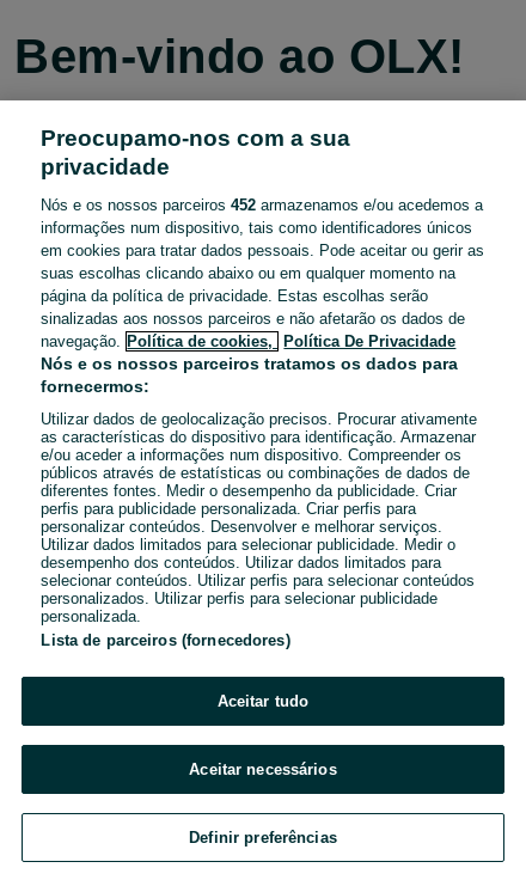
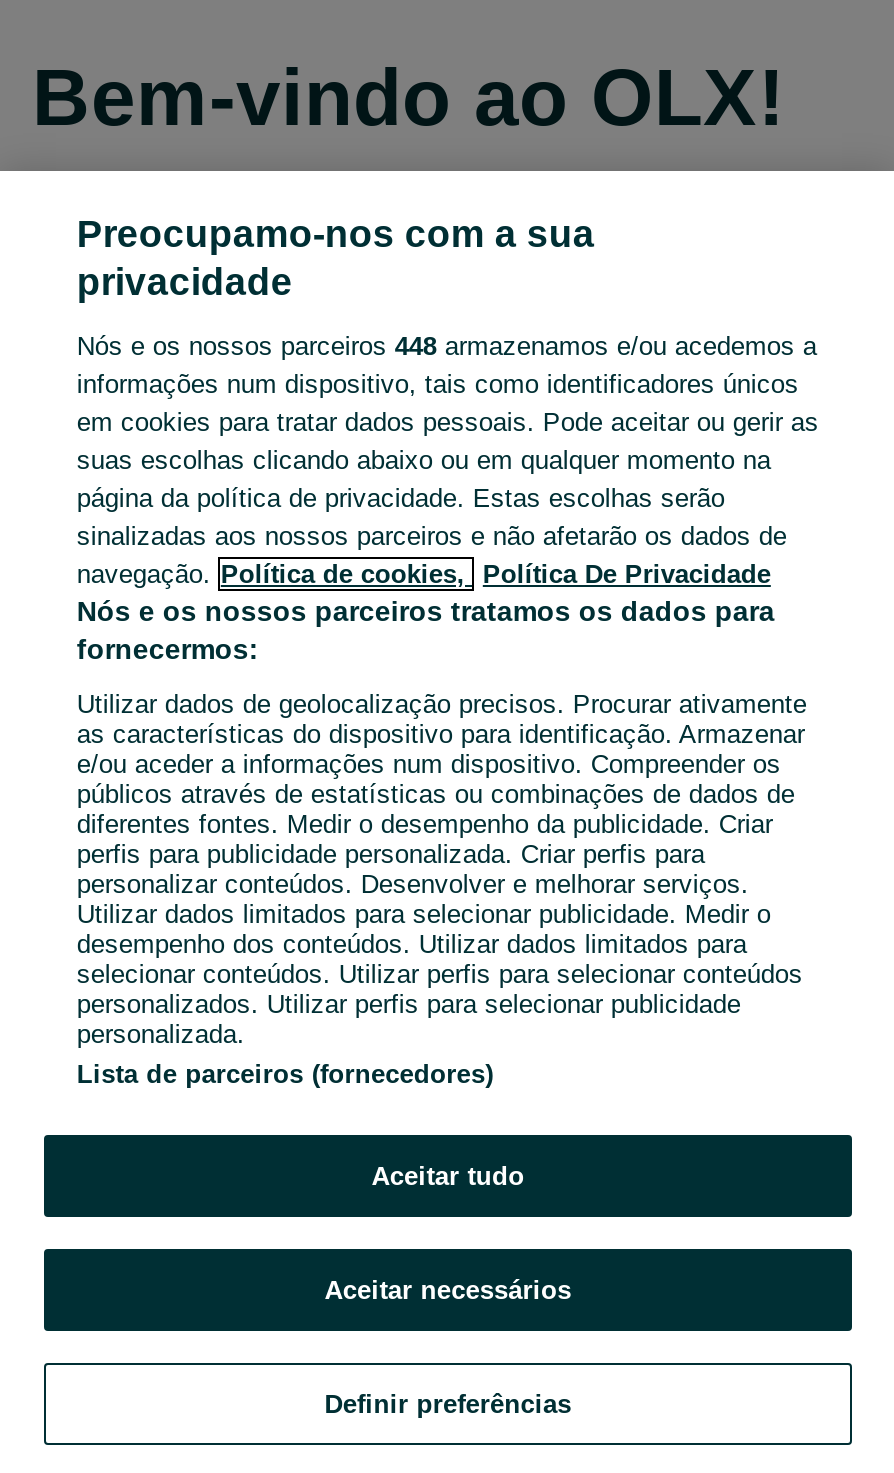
[41,196,483,214] Nós e os nossos parceiros 452 armazenamos e/ou acedemos a -> [77,330,817,360] Nós e os nossos parceiros 448 armazenamos e/ou acedemos a

